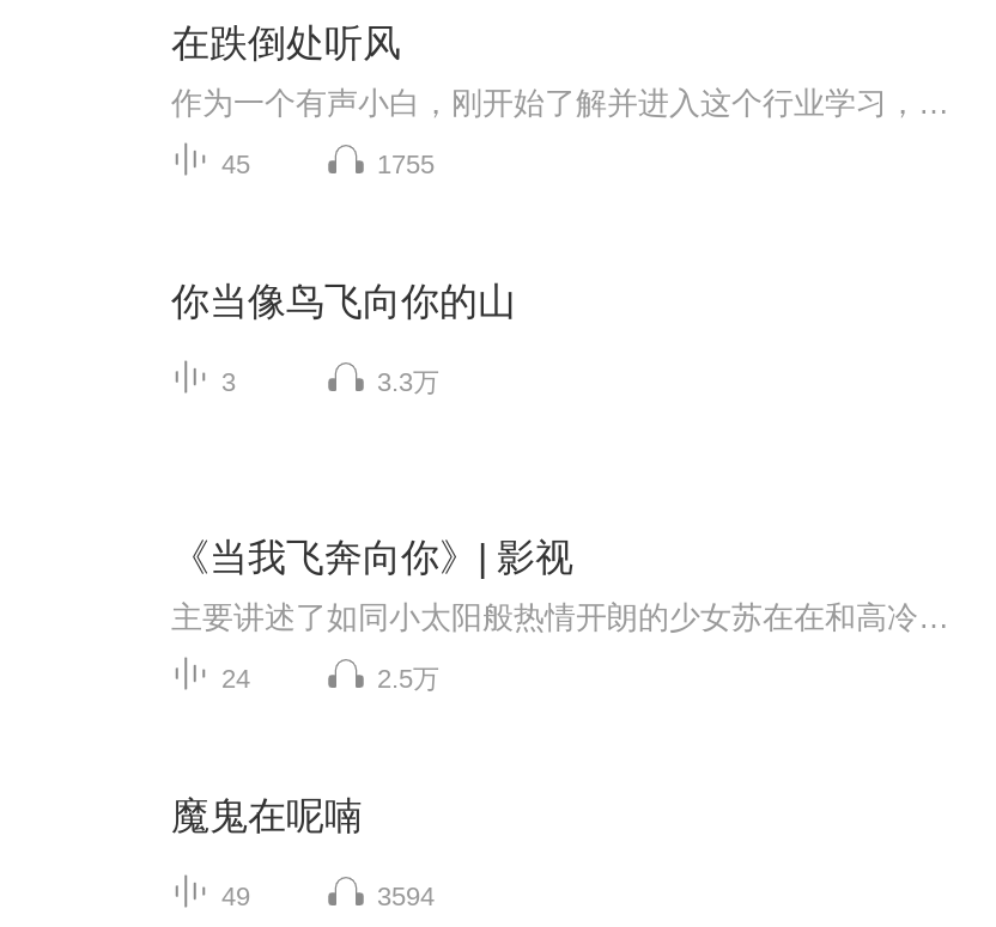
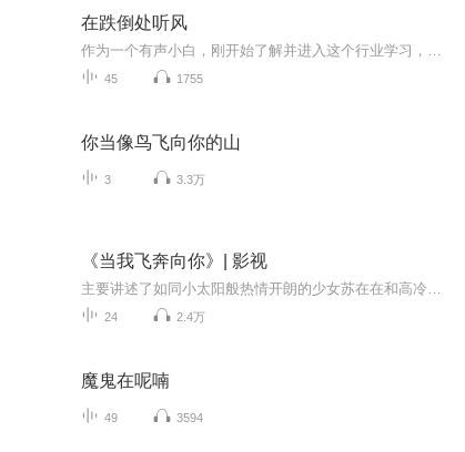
[377,663,439,692] 2.5万 -> [176,310,205,323] 2.4万

